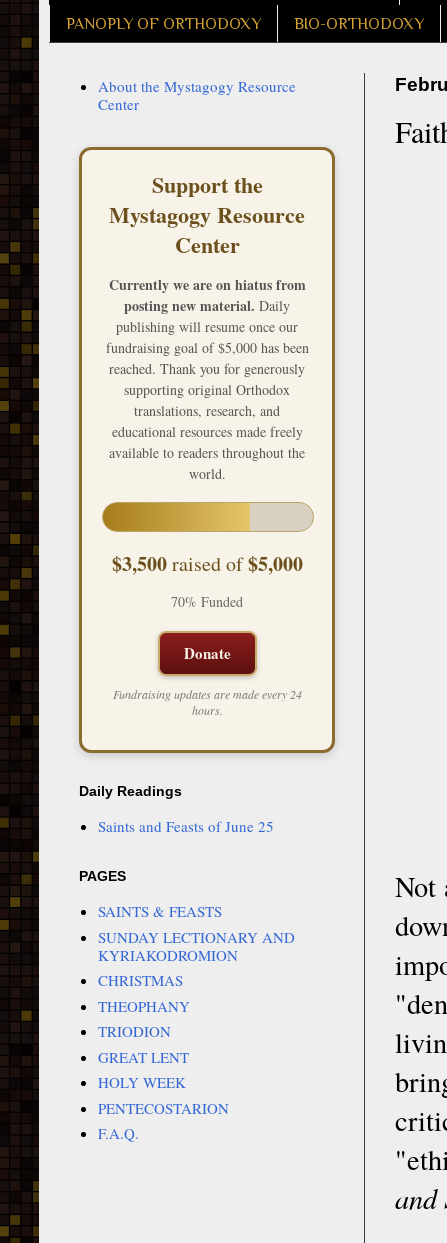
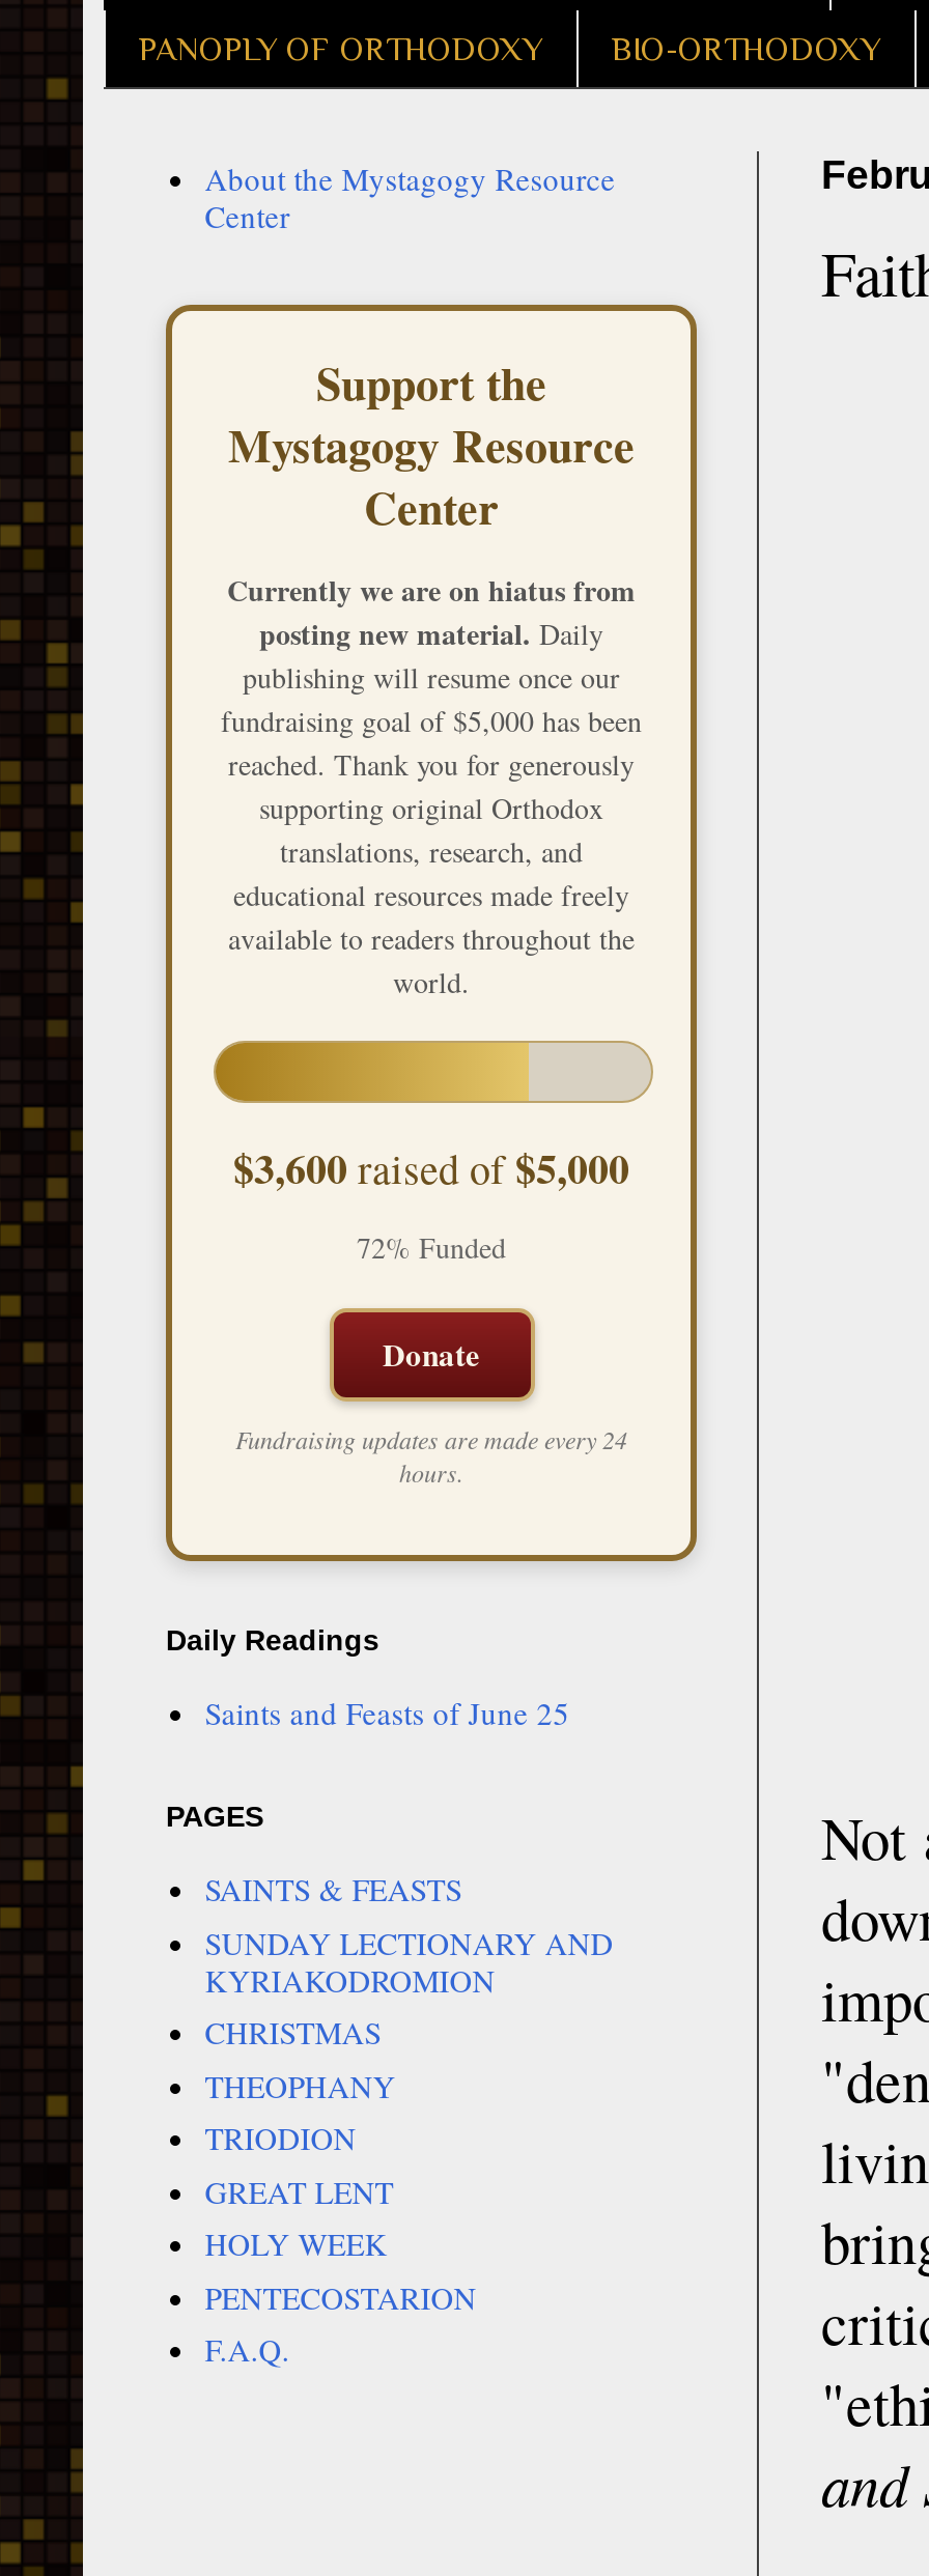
[111,549,302,578] $3,500 raised of $5,000 -> [233,1138,629,1198] $3,600 raised of $5,000
[171,592,243,611] 70% Funded -> [357,1227,506,1267] 72% Funded

